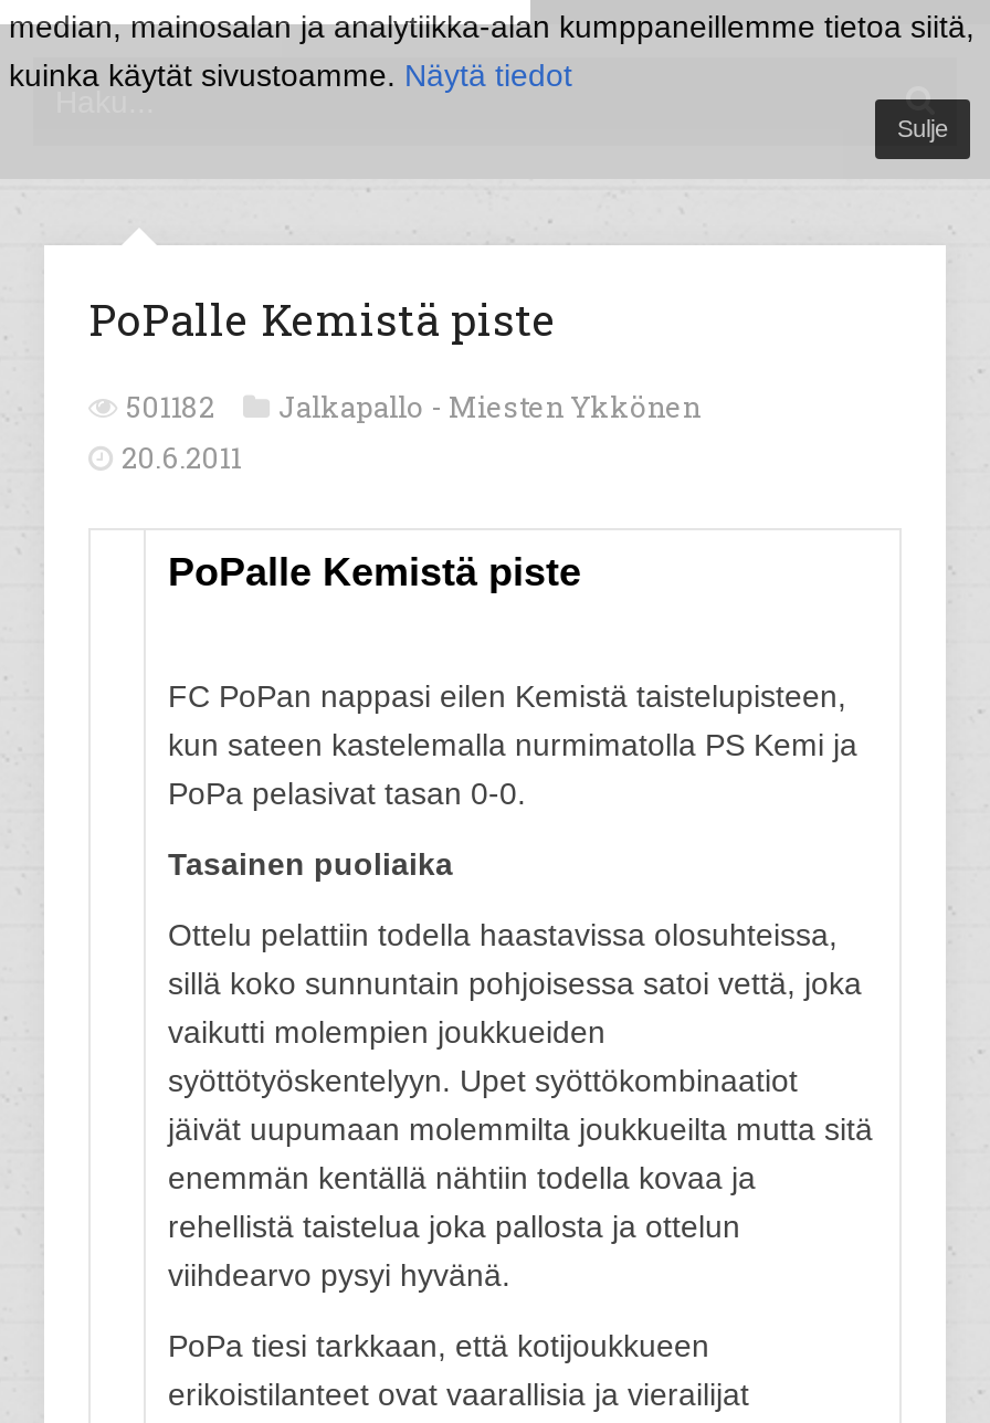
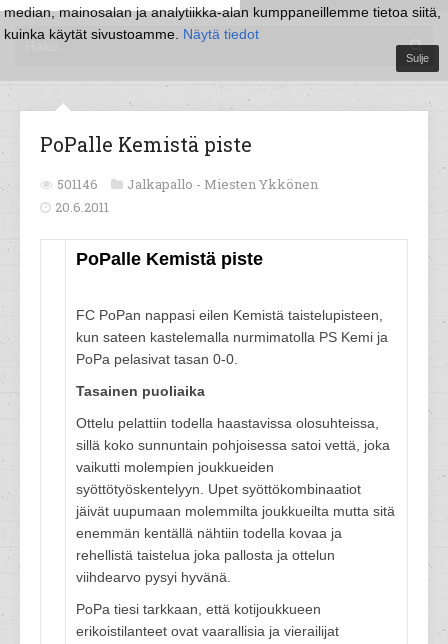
[126,387,701,426] 501182 Jalkapallo - Miesten Ykkönen -> [57,175,318,193] 501146 Jalkapallo - Miesten Ykkönen

